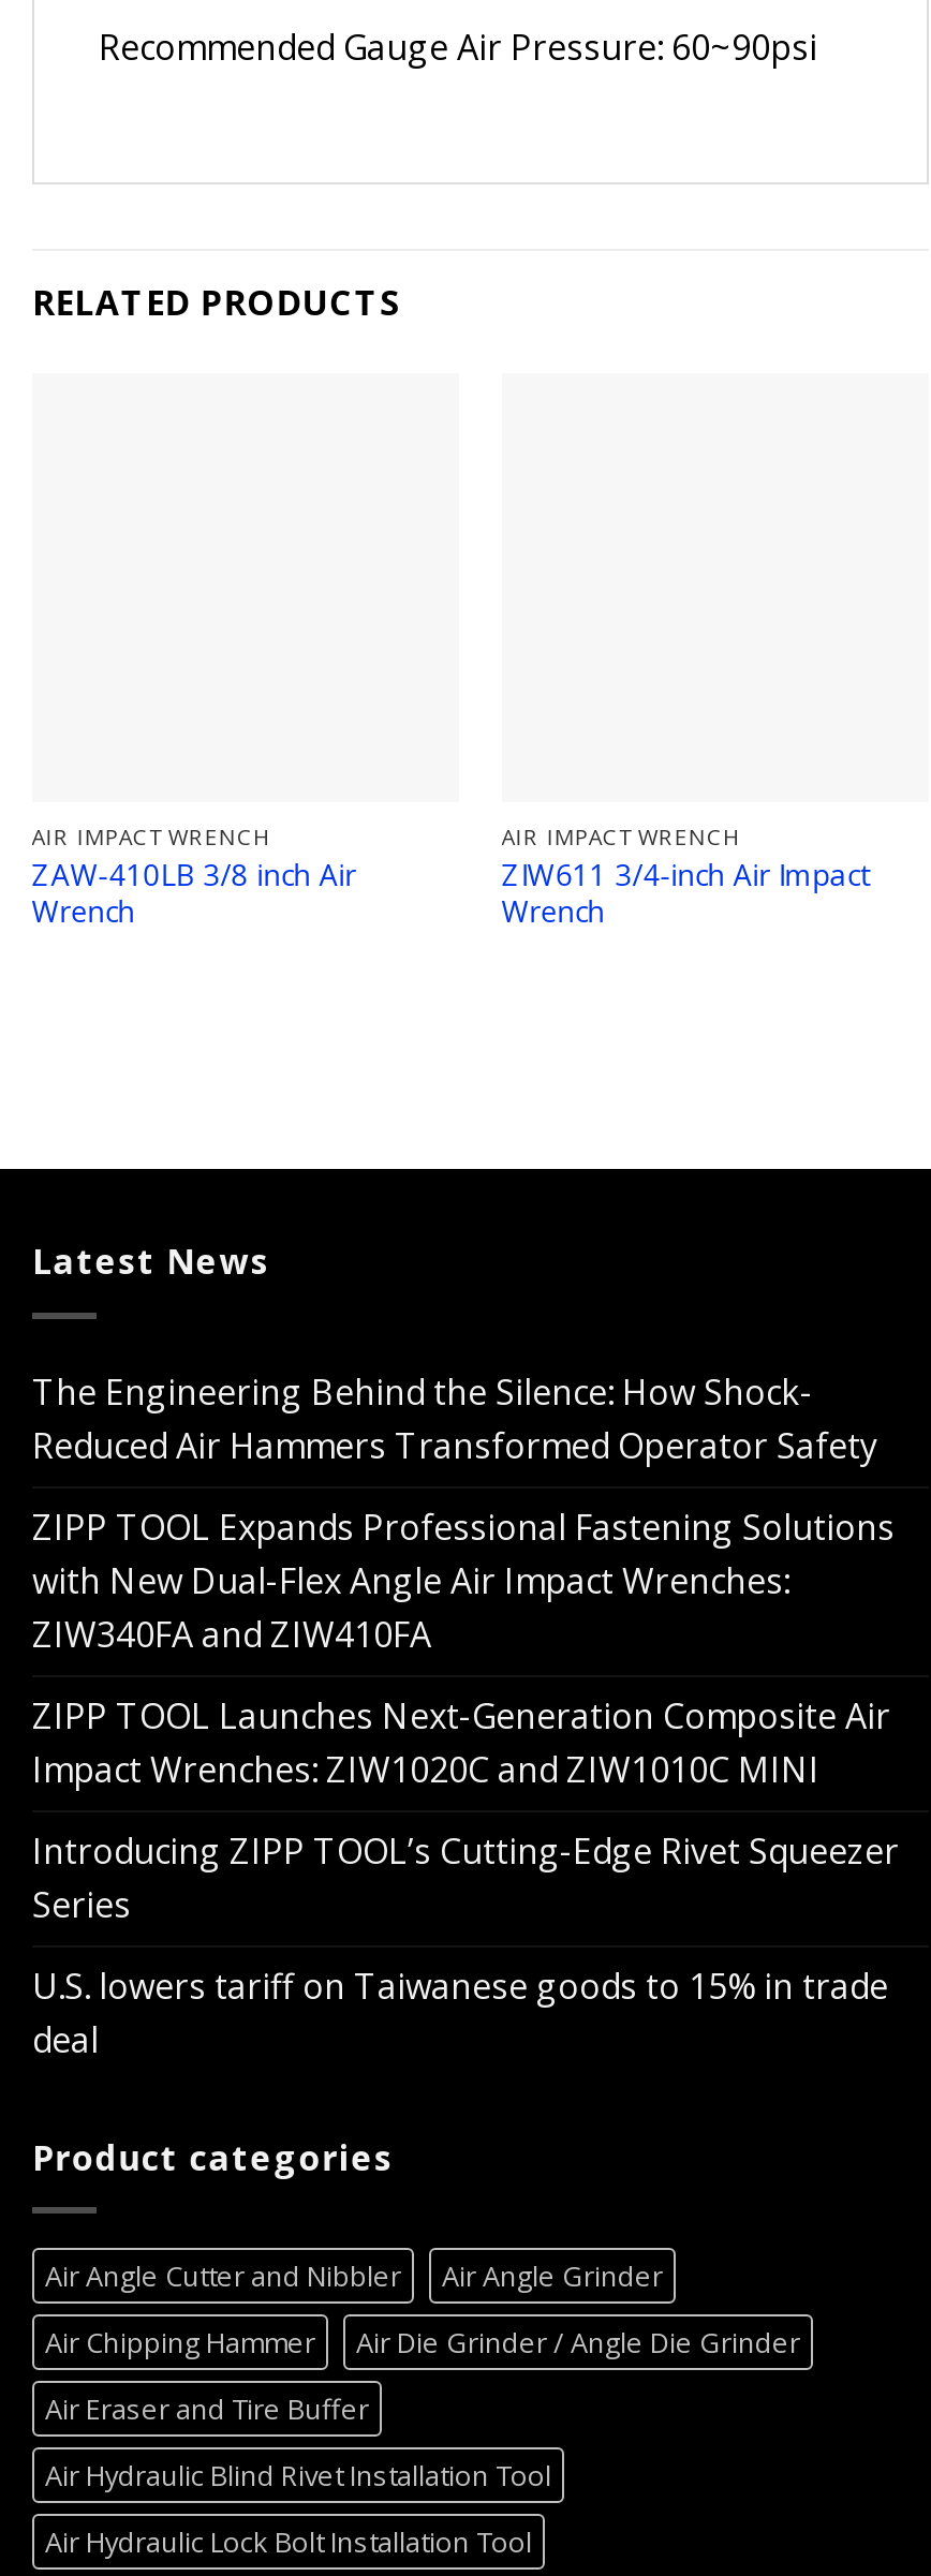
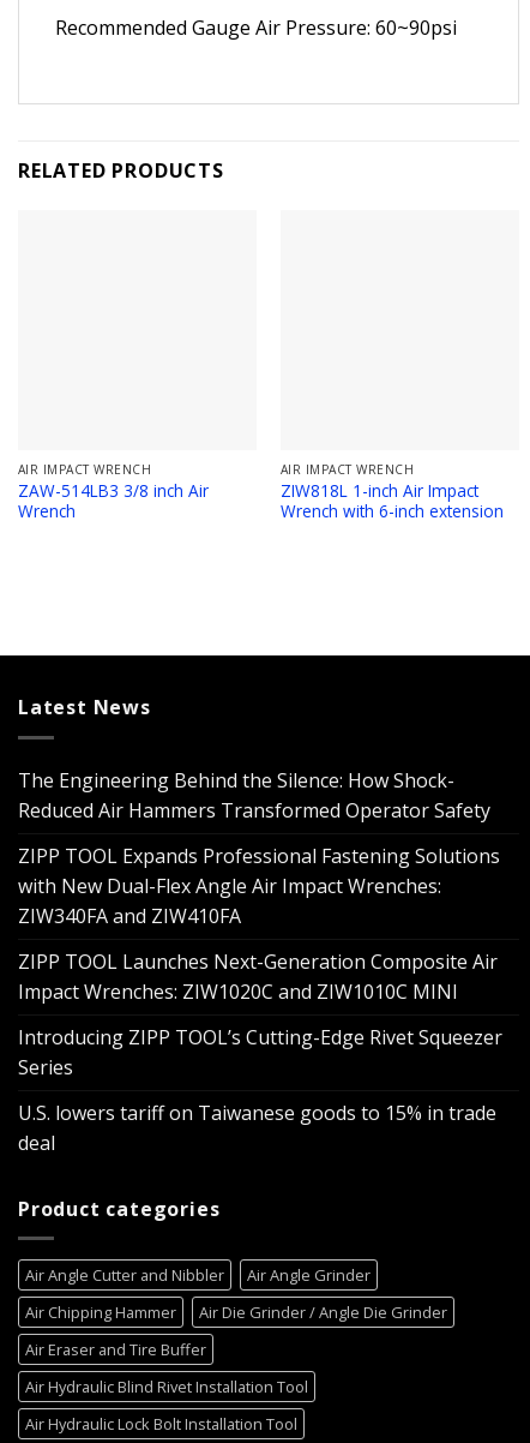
[32,854,356,895] ZAW-410LB 3/8 inch Air -> [18,479,208,502] ZAW-514LB3 3/8 inch Air
[502,854,868,931] ZIW611 3/4-inch Air Impact | Wrench -> [280,479,503,522] ZIW818L 1-inch Air Impact | Wrench with 6-inch extension

